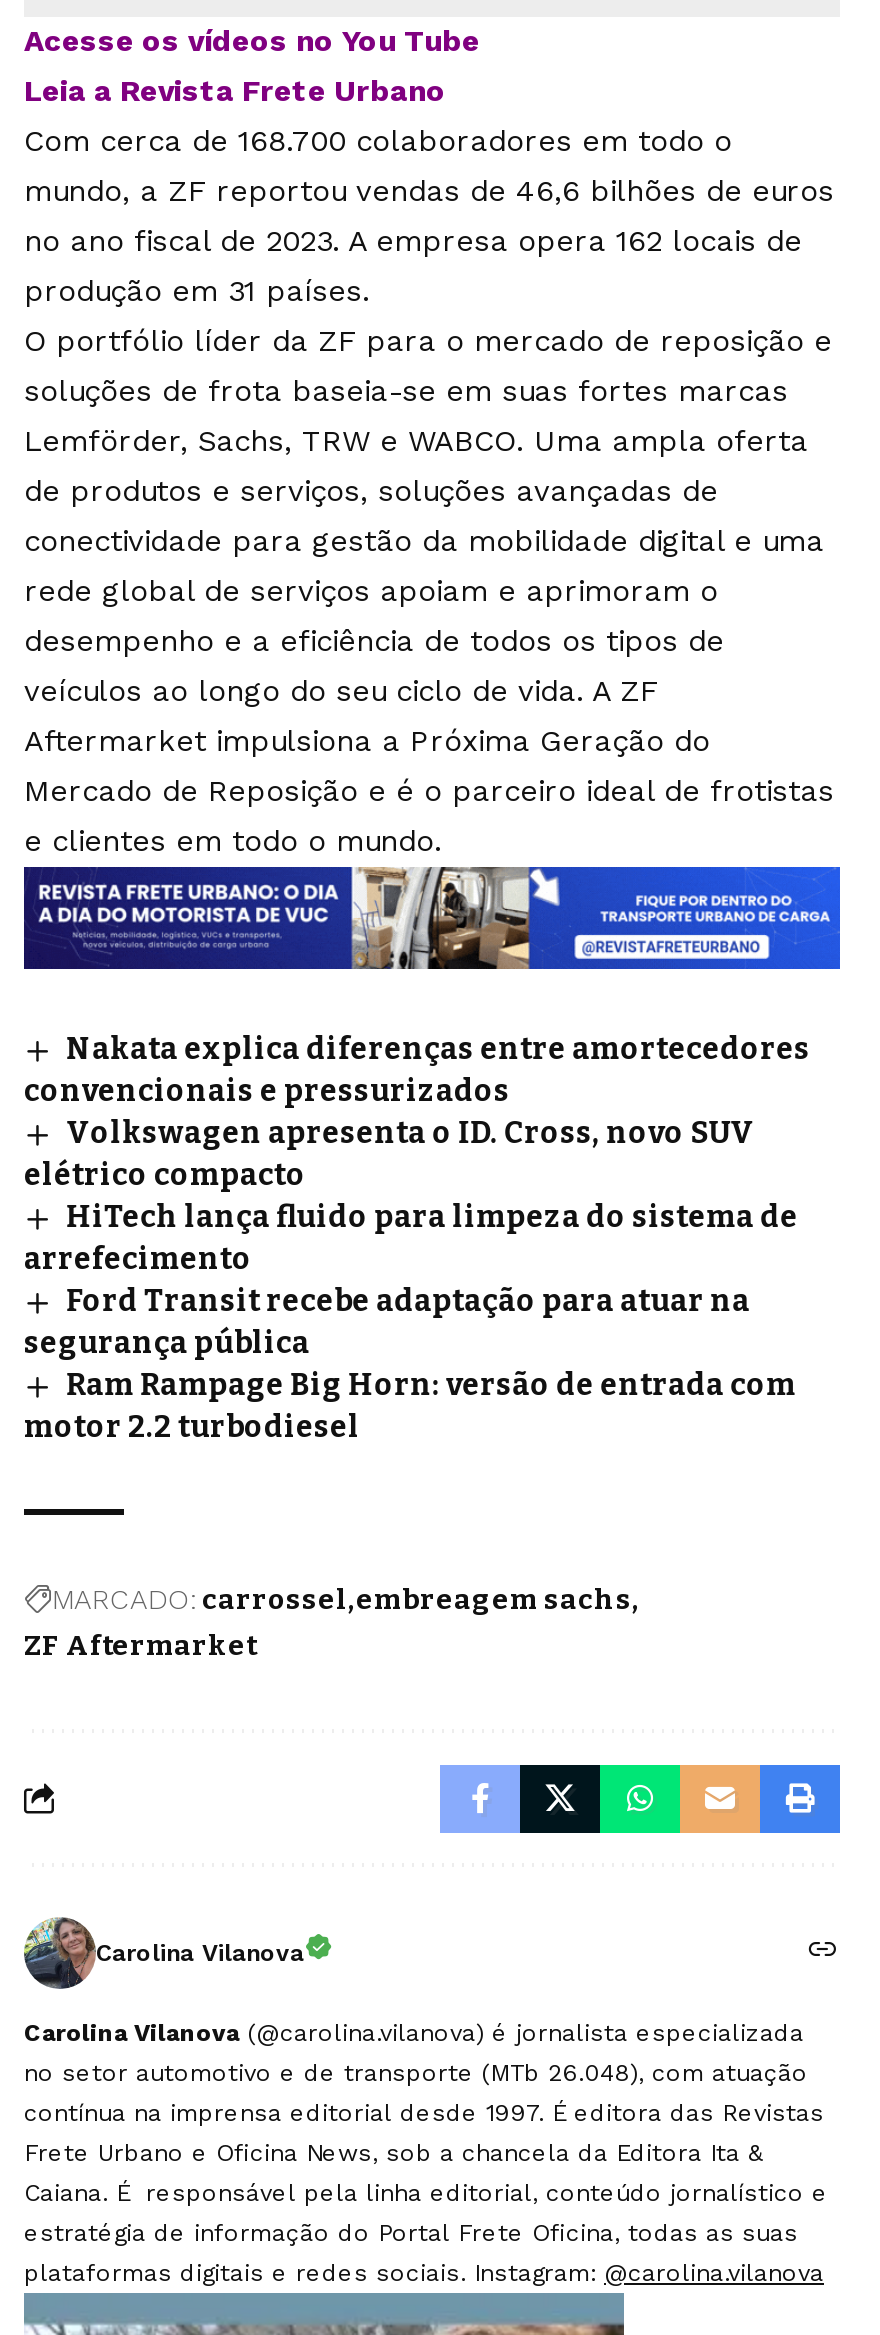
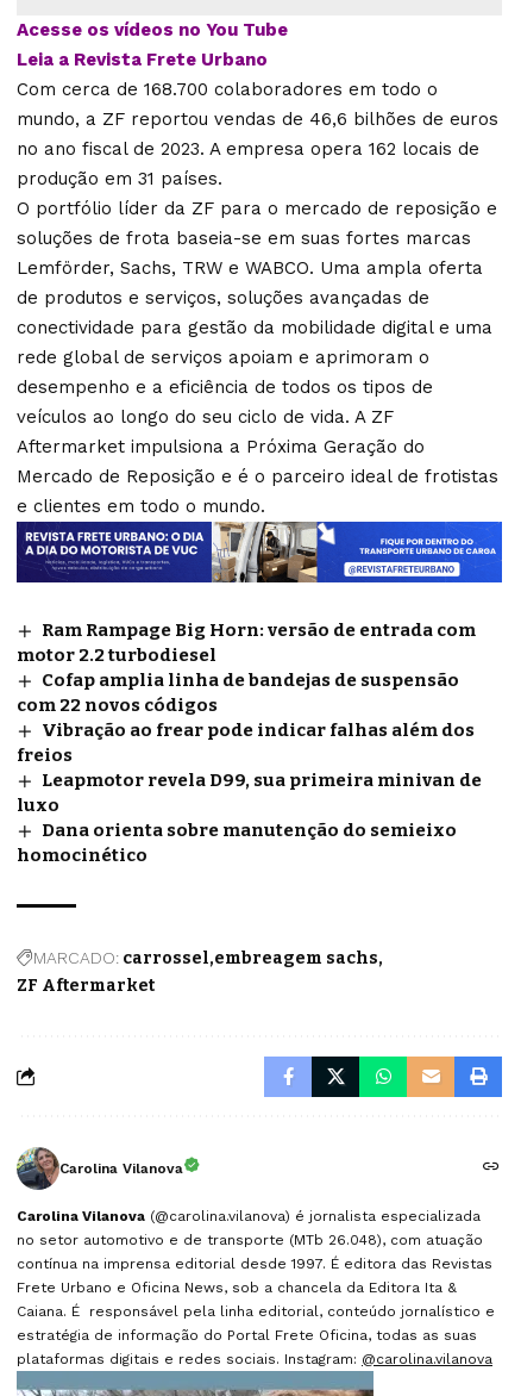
[24,1031,810,1361] Nakata explica diferenças entre amortecedores | convencionais e pressurizados | Volkswagen apresenta o ID. Cross, novo SUV | elétrico compacto | HiTech lança fluido para limpeza do sistema de | arrefecimento | Ford Transit recebe adaptação para atuar na | segurança pública -> none
moved [24,1367,796,1445] -> [17,619,476,666]: Ram Rampage Big Horn: versão de entrada com | motor 2.2 turbodiesel
none -> [17,669,482,866] Cofap amplia linha de bandejas de suspensão | com 22 novos códigos | Vibração ao frear pode indicar falhas além dos | freios | Leapmotor revela D99, sua primeira minivan de | luxo | Dana orienta sobre manutenção do semieixo | homocinético

